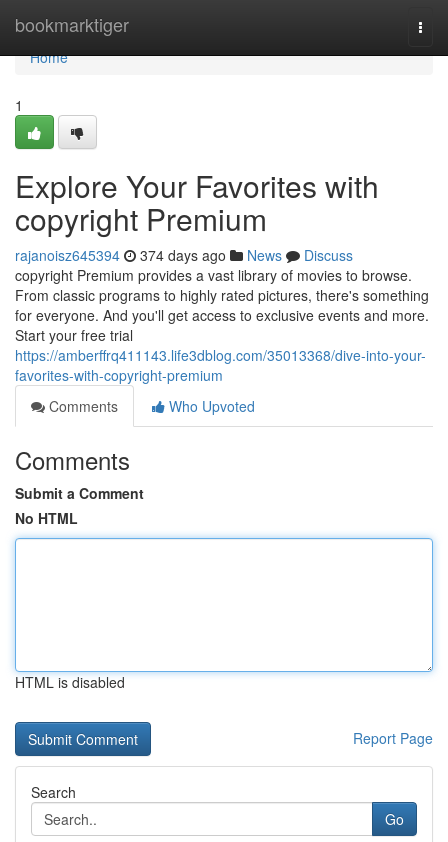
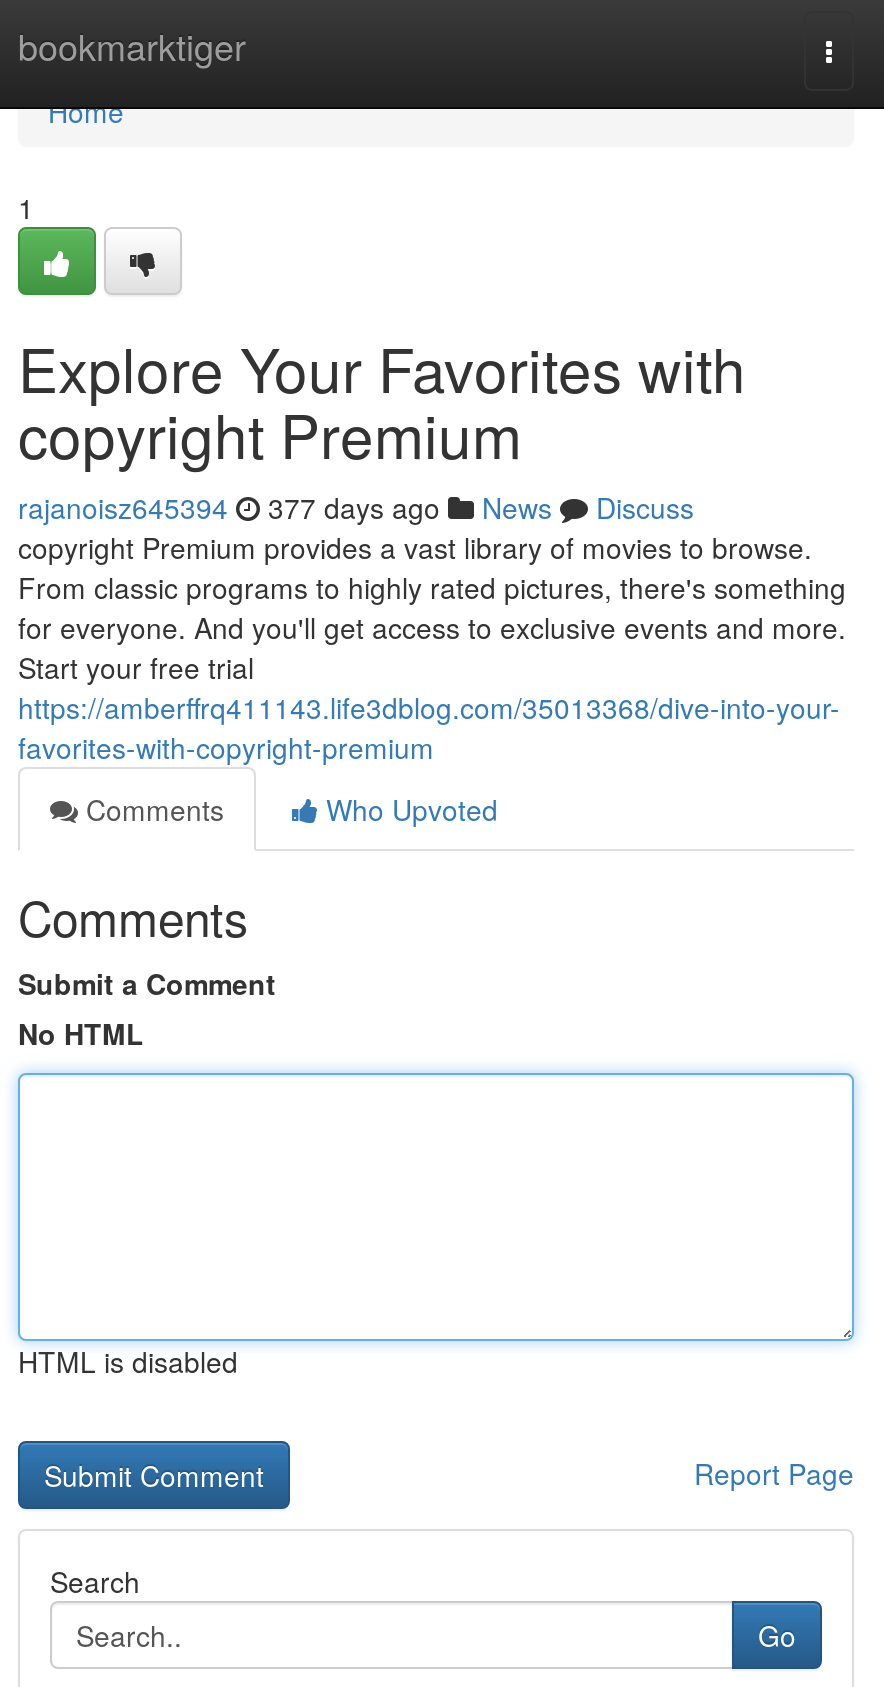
[15,245,353,265] rajanoisz645394 374 days ago News Discuss -> [18,487,694,527] rajanoisz645394 377 days ago News Discuss

